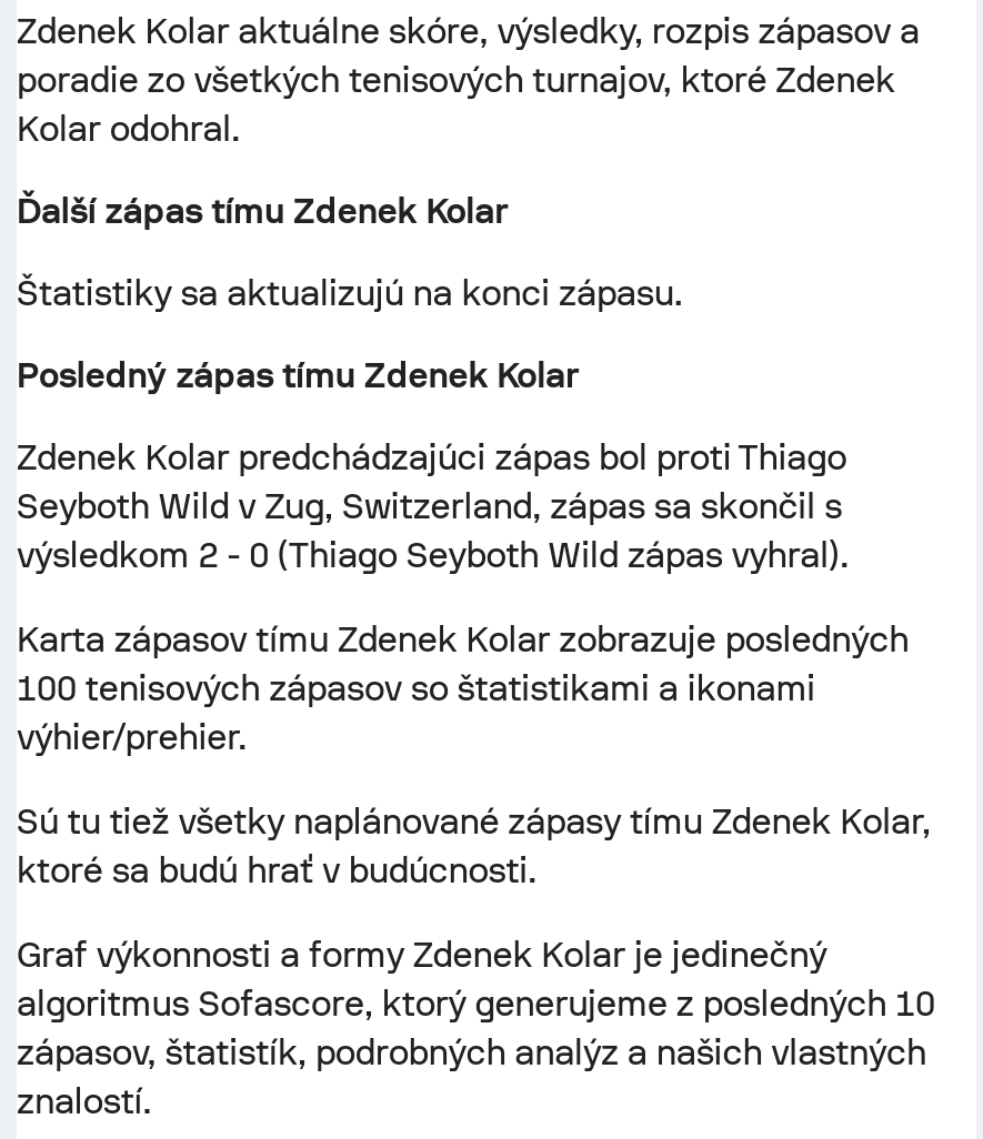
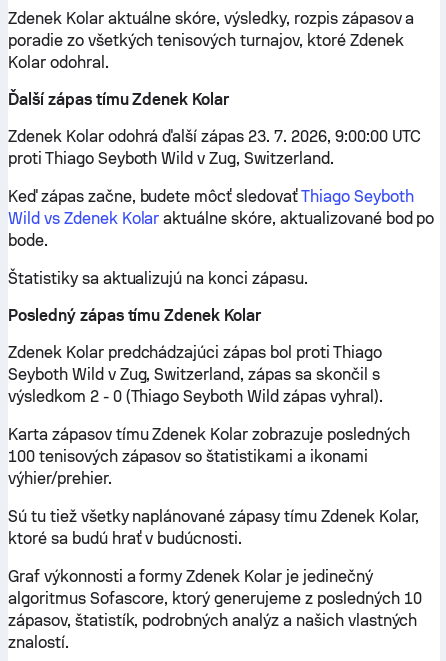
none -> [8,127,434,250] Zdenek Kolar odohrá ďalší zápas 23. 7. 2026, 9:00:00 UTC | proti Thiago Seyboth Wild v Zug, Switzerland. | Keď zápas začne, budete môcť sledovaťThiago Seyboth | Wild vs Zdenek Kolar aktuálne skóre, aktualizované bod po | bode.

